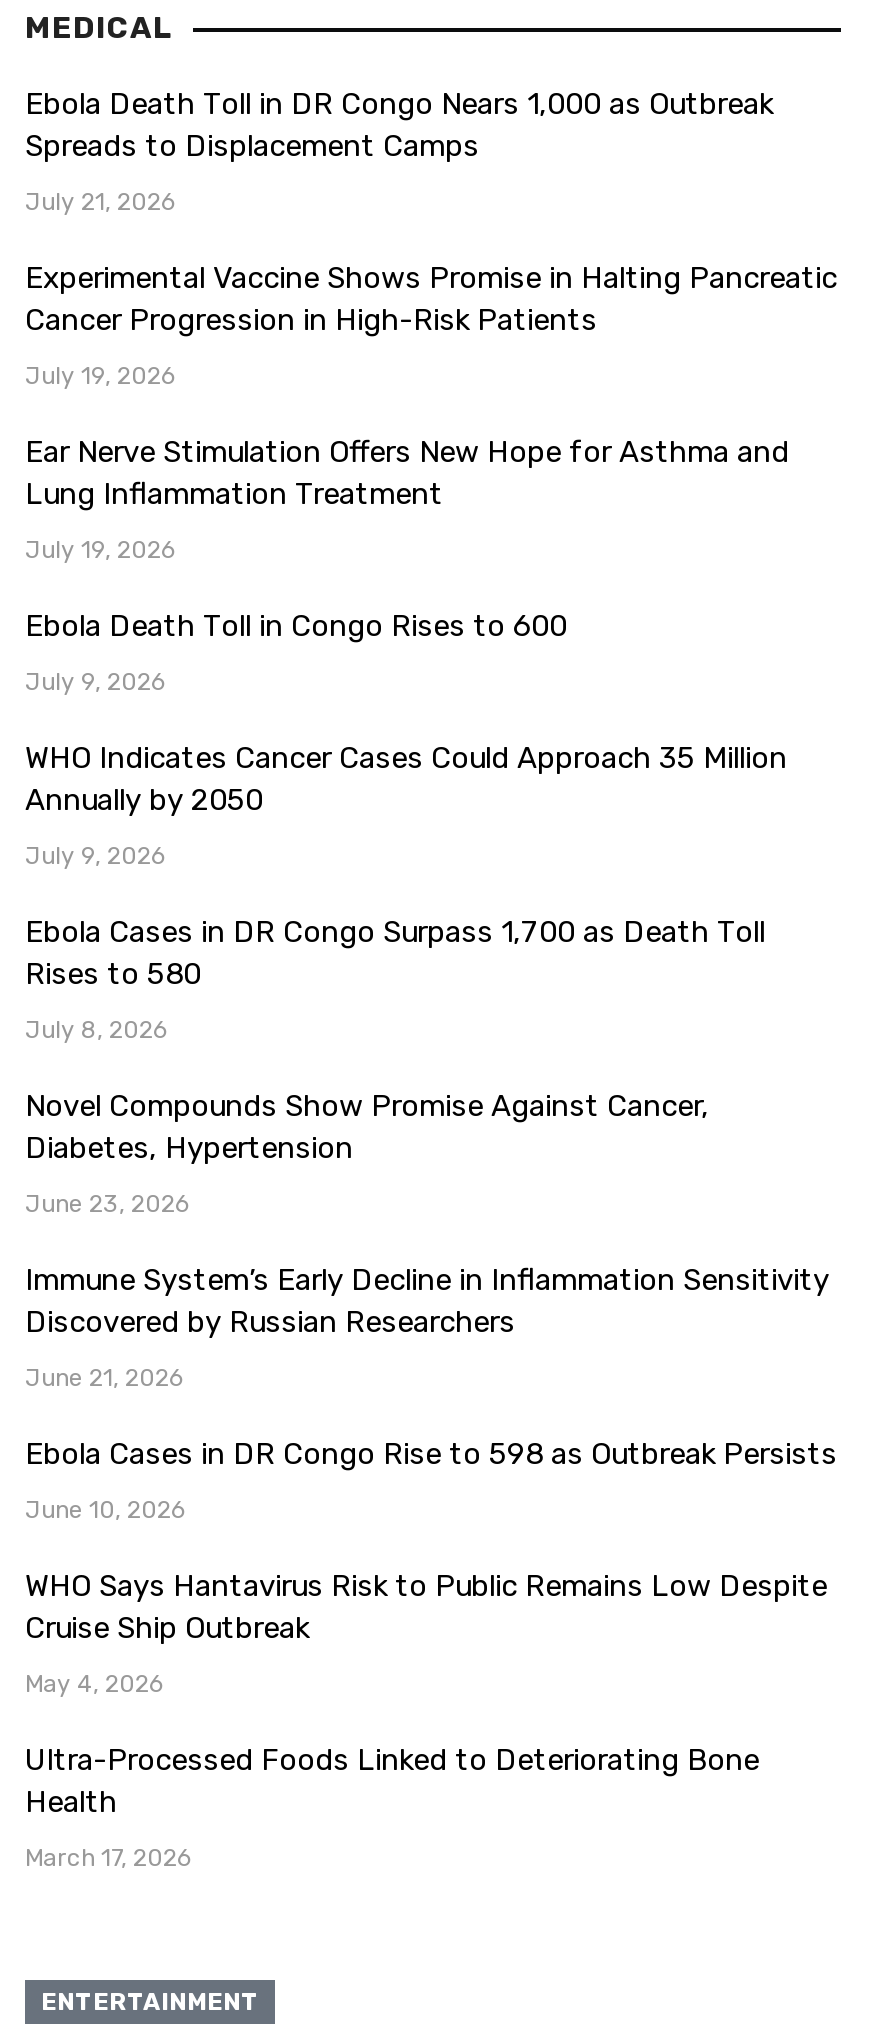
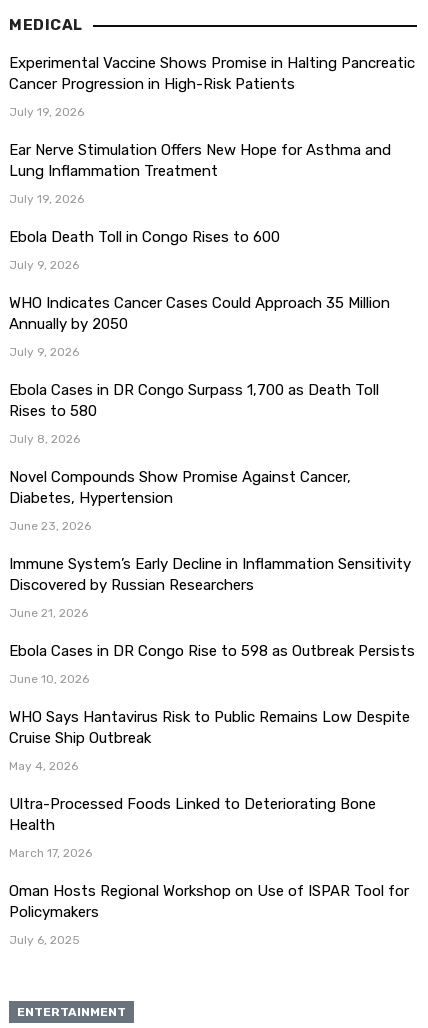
[25,86,773,216] Ebola Death Toll in DR Congo Nears 1,000 as Outbreak | Spreads to Displacement Camps | July 21, 2026 -> none
moved [25,260,837,1872] -> [9,54,415,860]: Experimental Vaccine Shows Promise in Halting Pancreatic | Cancer Progression in High-Risk Patients | July 19, 2026 | ... | Health | March 17, 2026
none -> [9,882,409,947] Oman Hosts Regional Workshop on Use of ISPAR Tool for | Policymakers | July 6, 2025

